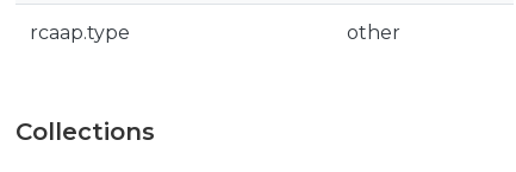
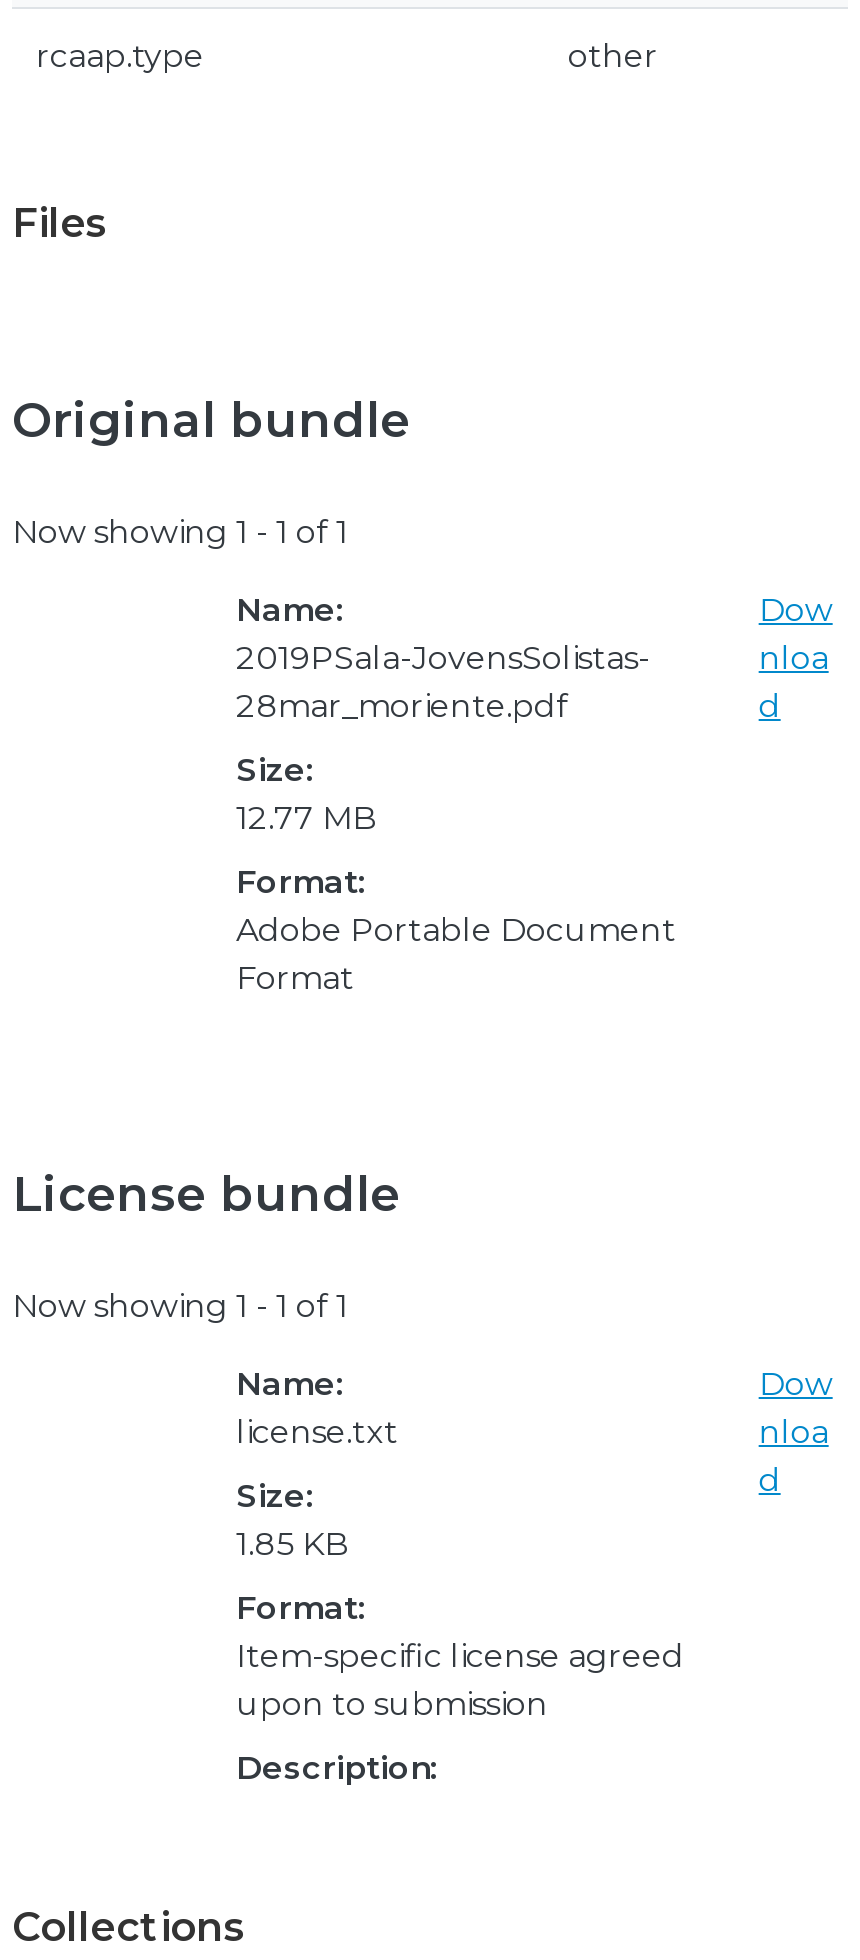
none -> [12,199,676,997] Files | Original bundle | Now showing 1 - 1 of 1 | Name: | 2019PSala-JovensSolistas- | 28mar_moriente.pdf | Size: | 12.77 MB | Format: | Adobe Portable Document | Format
none -> [12,1165,684,1786] License bundle | Now showing 1 - 1 of 1 | Name: | license.txt | Size: | 1.85 KB | Format: | Item-specific license agreed | upon to submission | Description:
none -> [759,591,833,725] Dow | nloa | d
none -> [759,1364,833,1498] Dow | nloa | d

